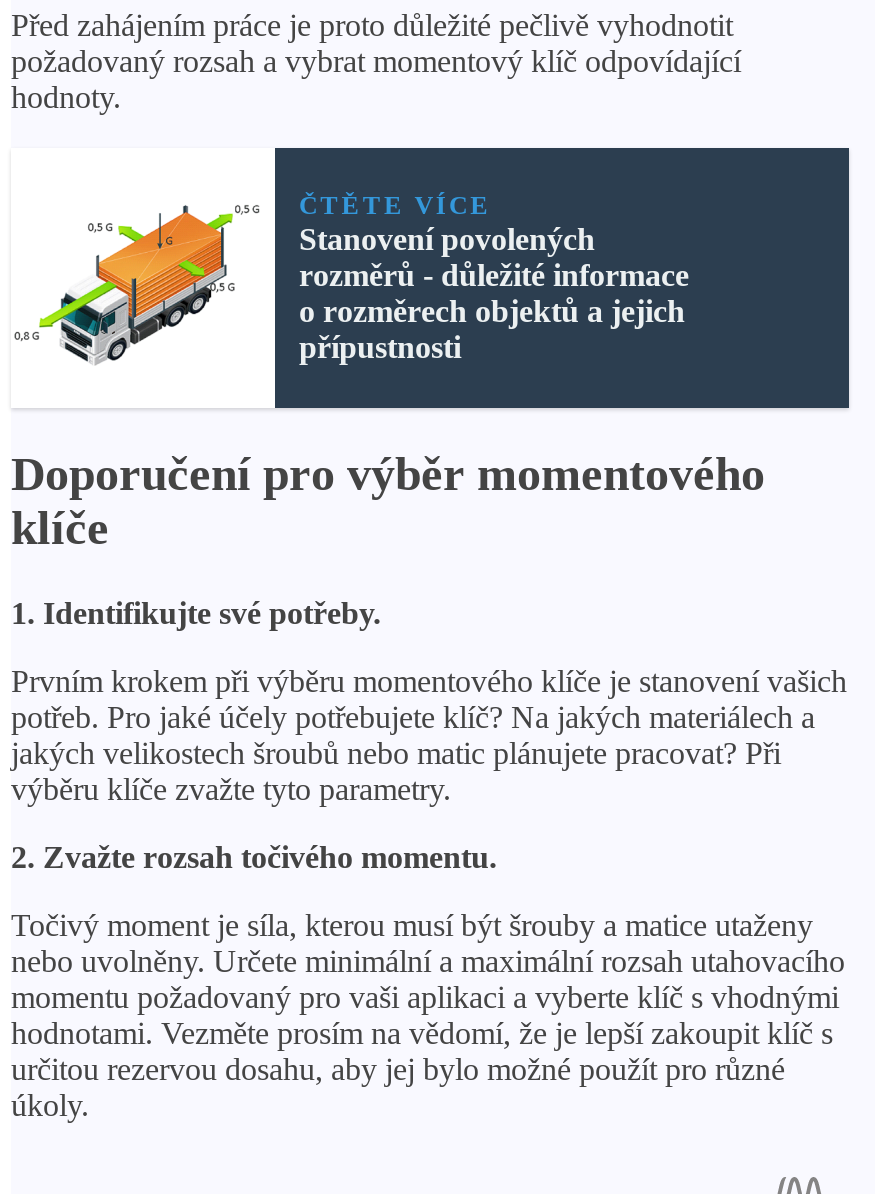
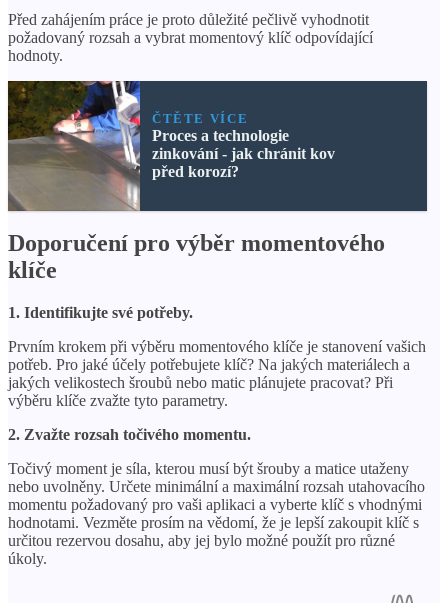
[11,148,689,408] [image] | Stanovení povolených | rozměrů - důležité informace | o rozměrech objektů a jejich | přípustnosti -> [7,80,335,212] [image] | Proces a technologie | zinkování - jak chránit kov | před korozí?

